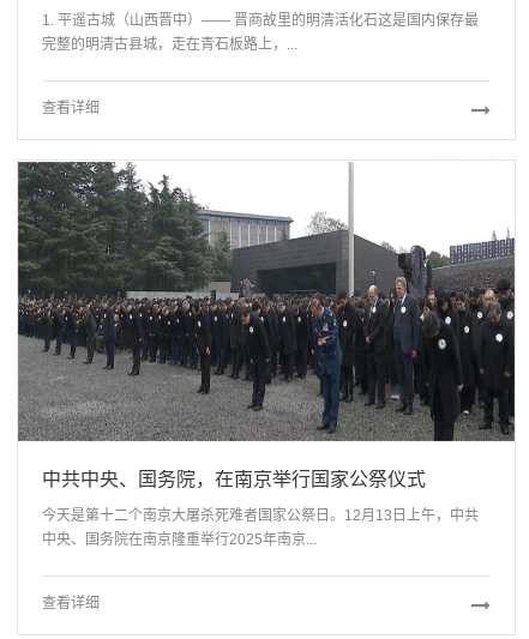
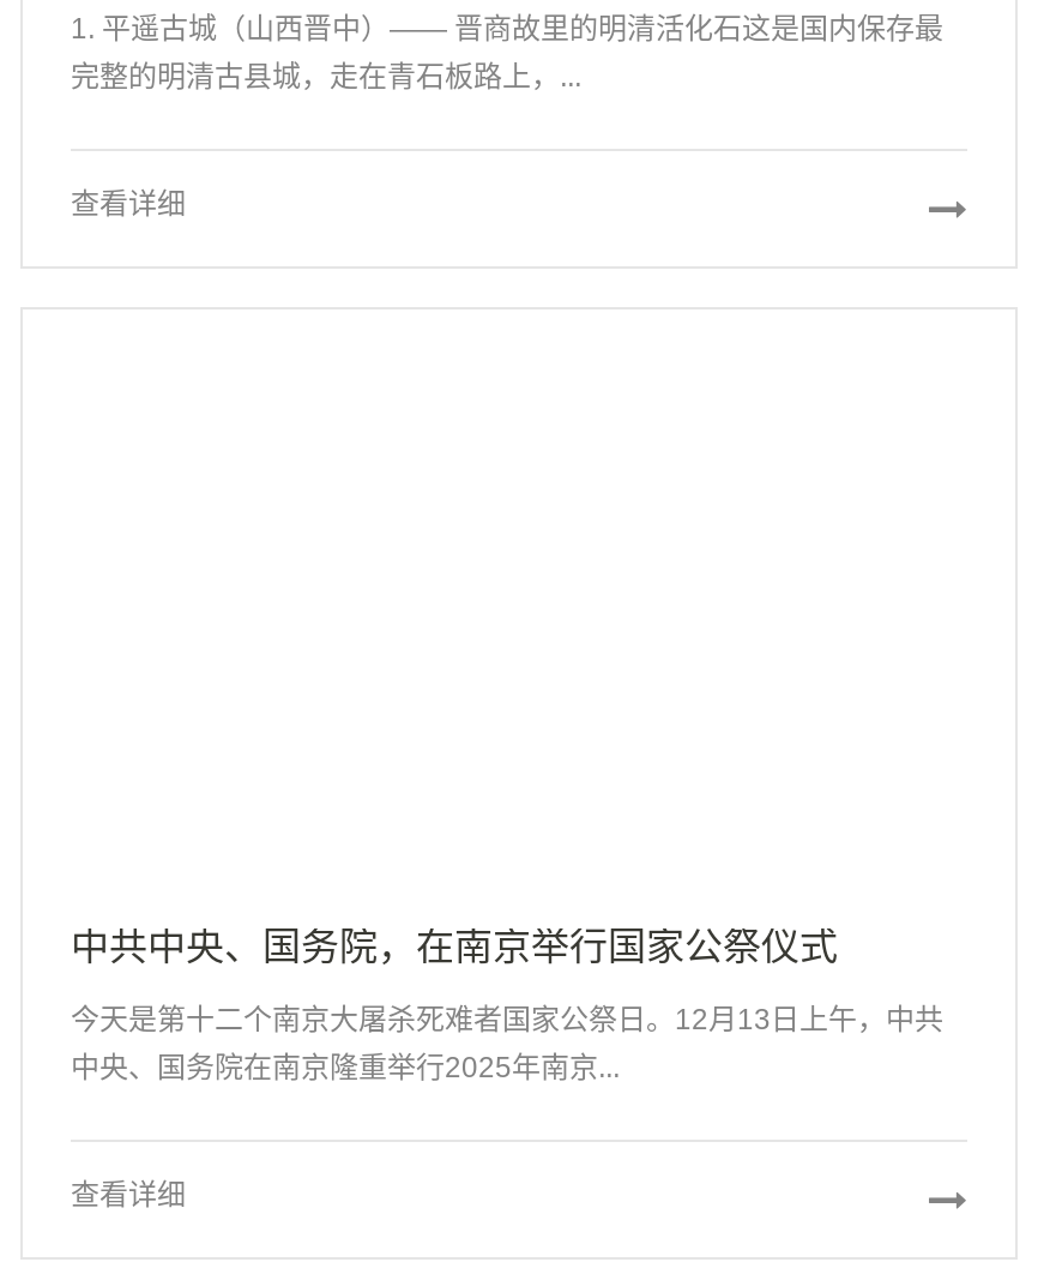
[17,161,516,442] [image] -> none

